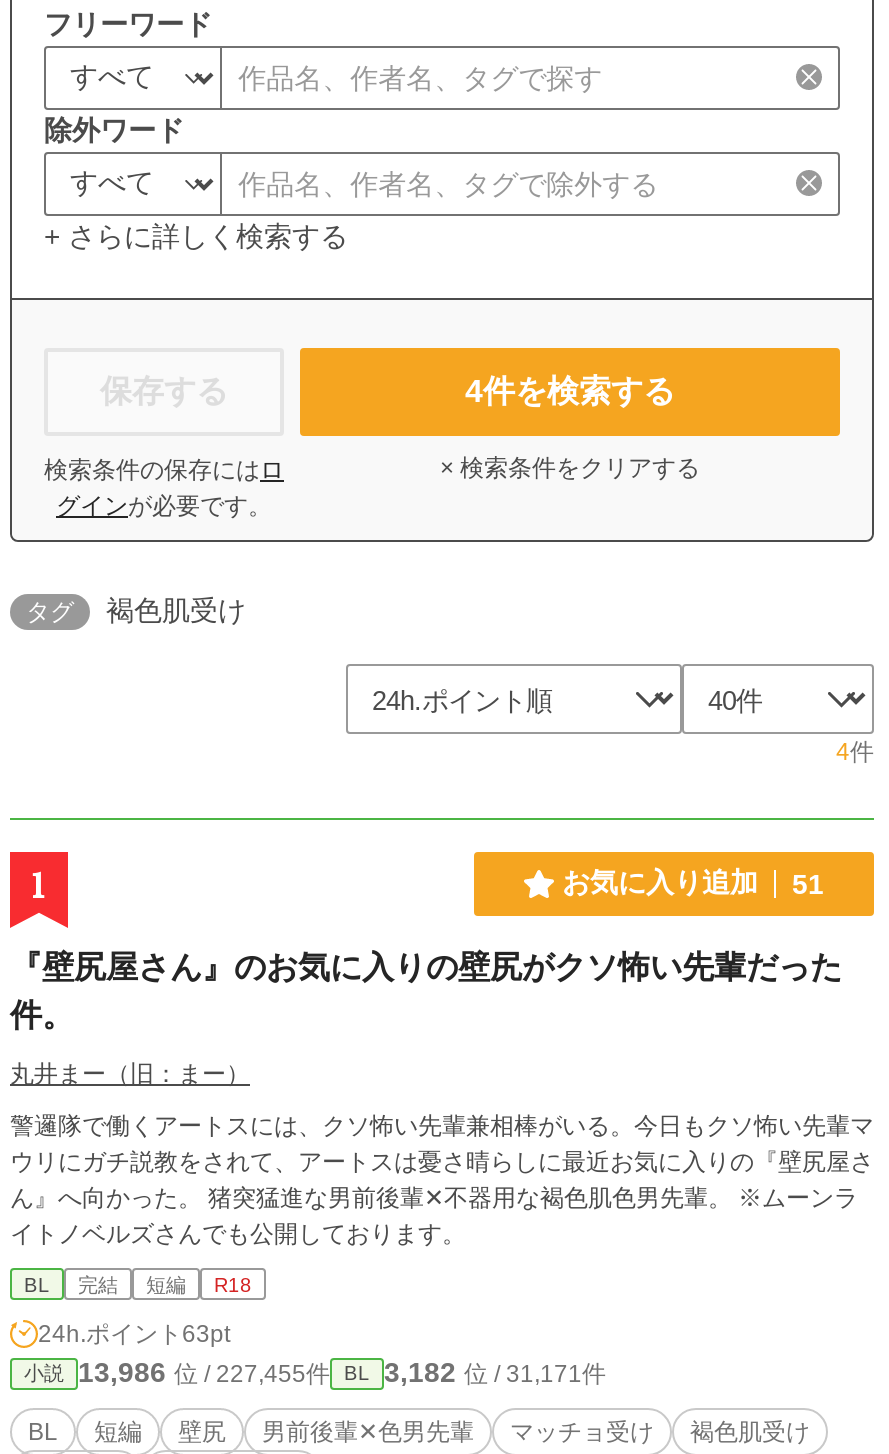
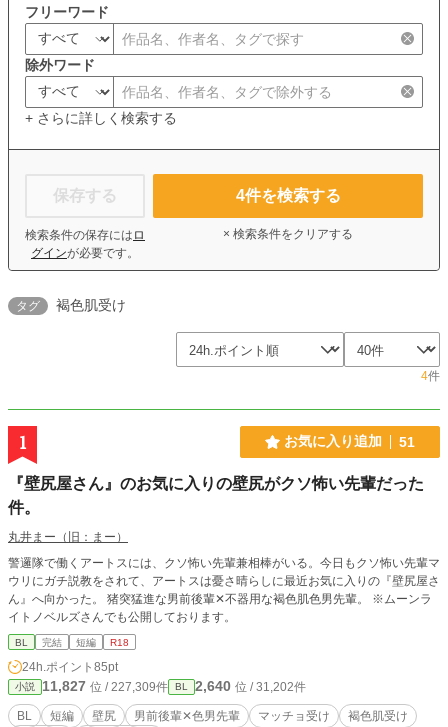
[38,1320,230,1348] 24h.ポイント63pt -> [22,660,118,674] 24h.ポイント85pt
[78,1356,330,1388] 13,986位 / 227,455件 -> [42,678,168,694] 11,827位 / 227,309件
[384,1356,606,1388] 3,182位 / 31,171件 -> [195,678,306,694] 2,640位 / 31,202件

